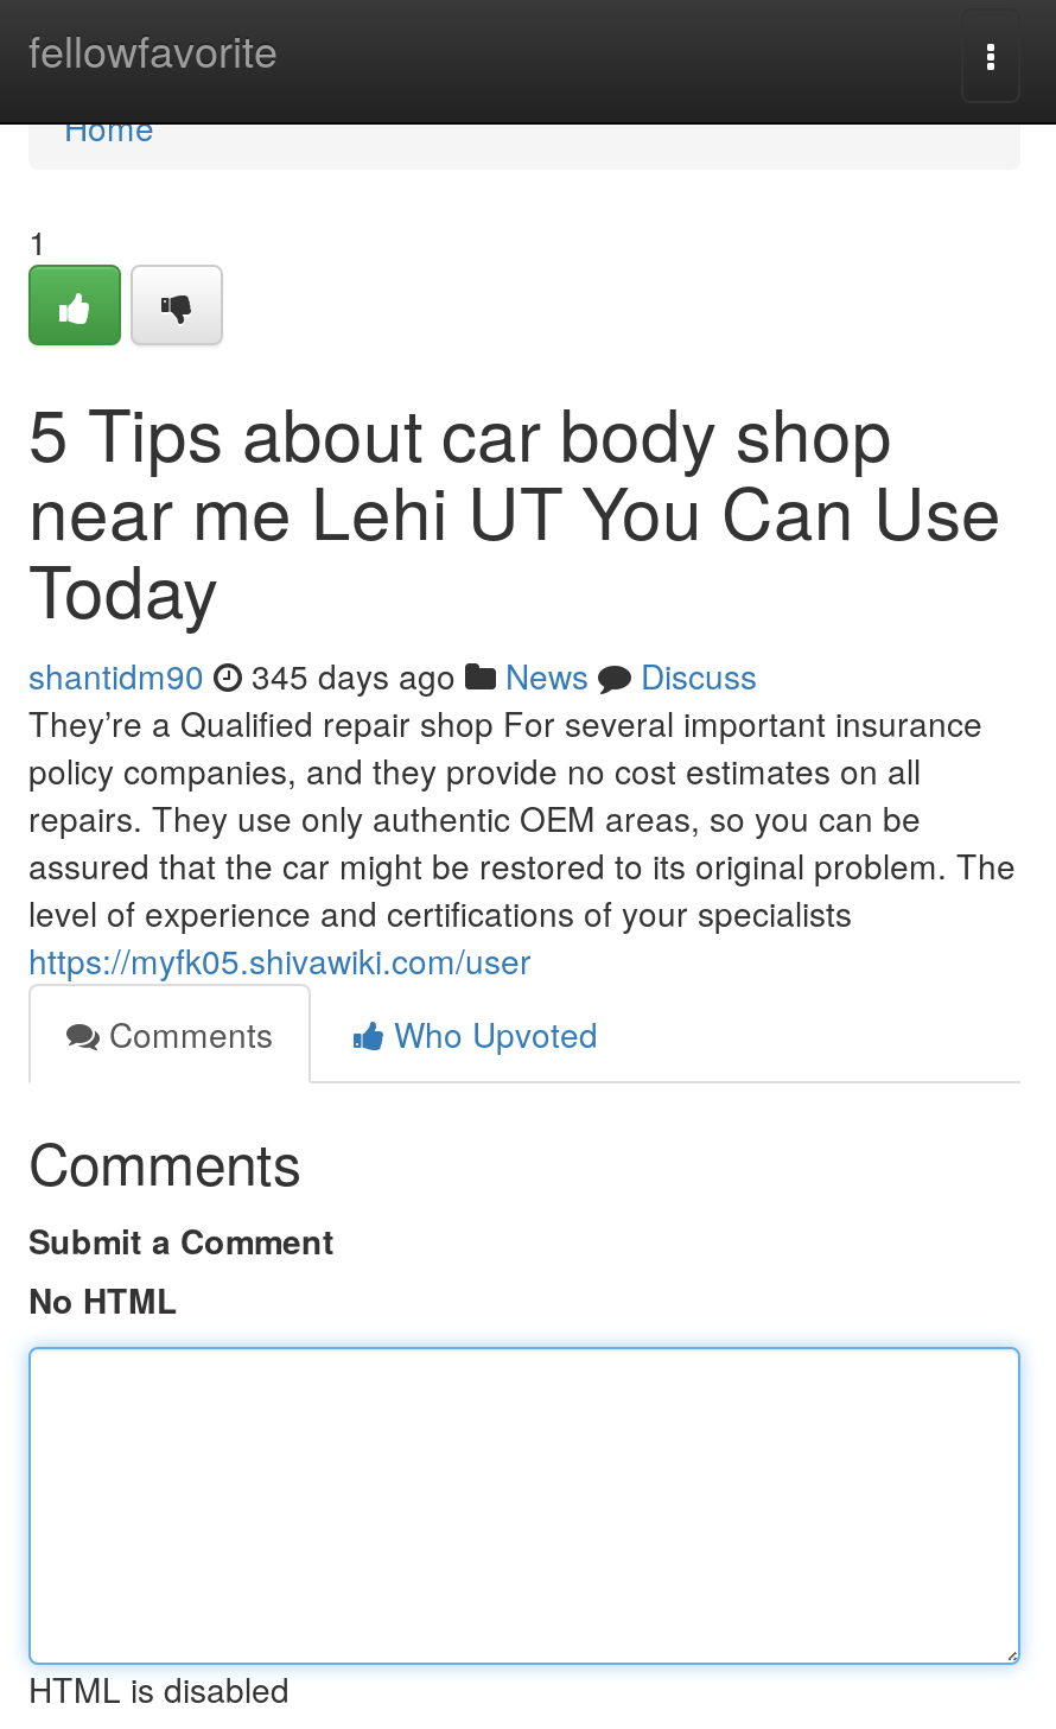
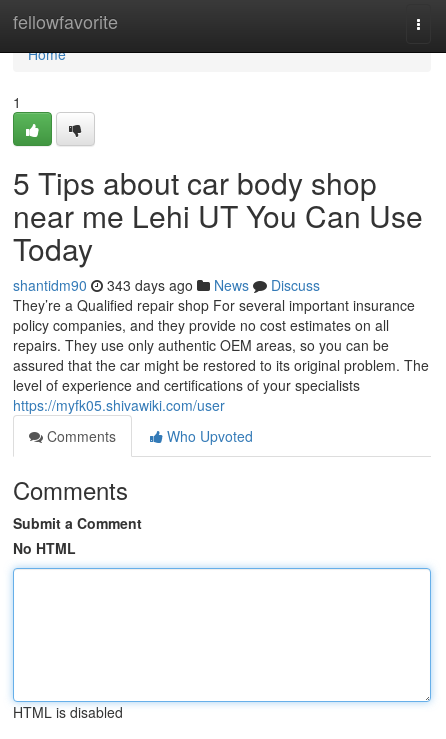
[28,651,757,699] shantidm90 345 days ago News Discuss -> [13,275,320,295] shantidm90 343 days ago News Discuss

